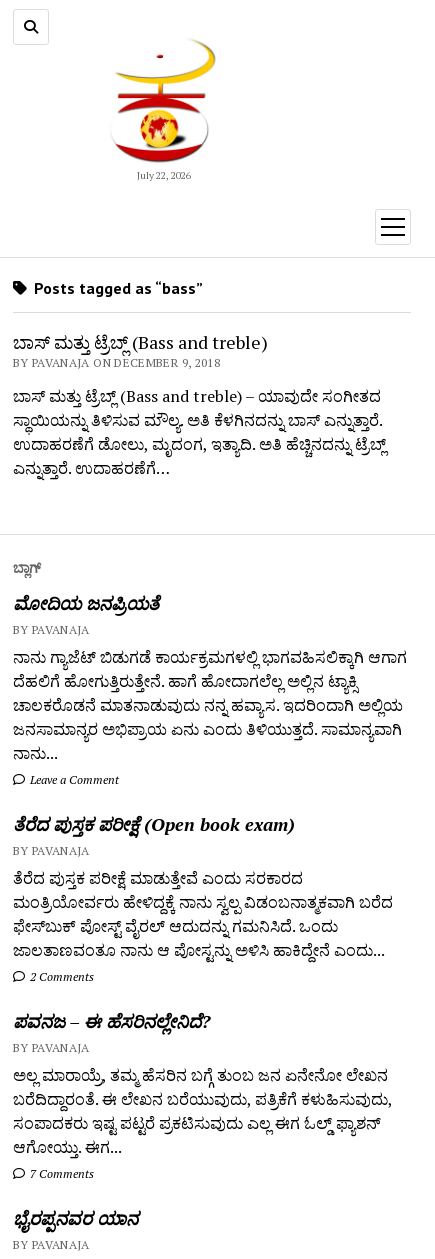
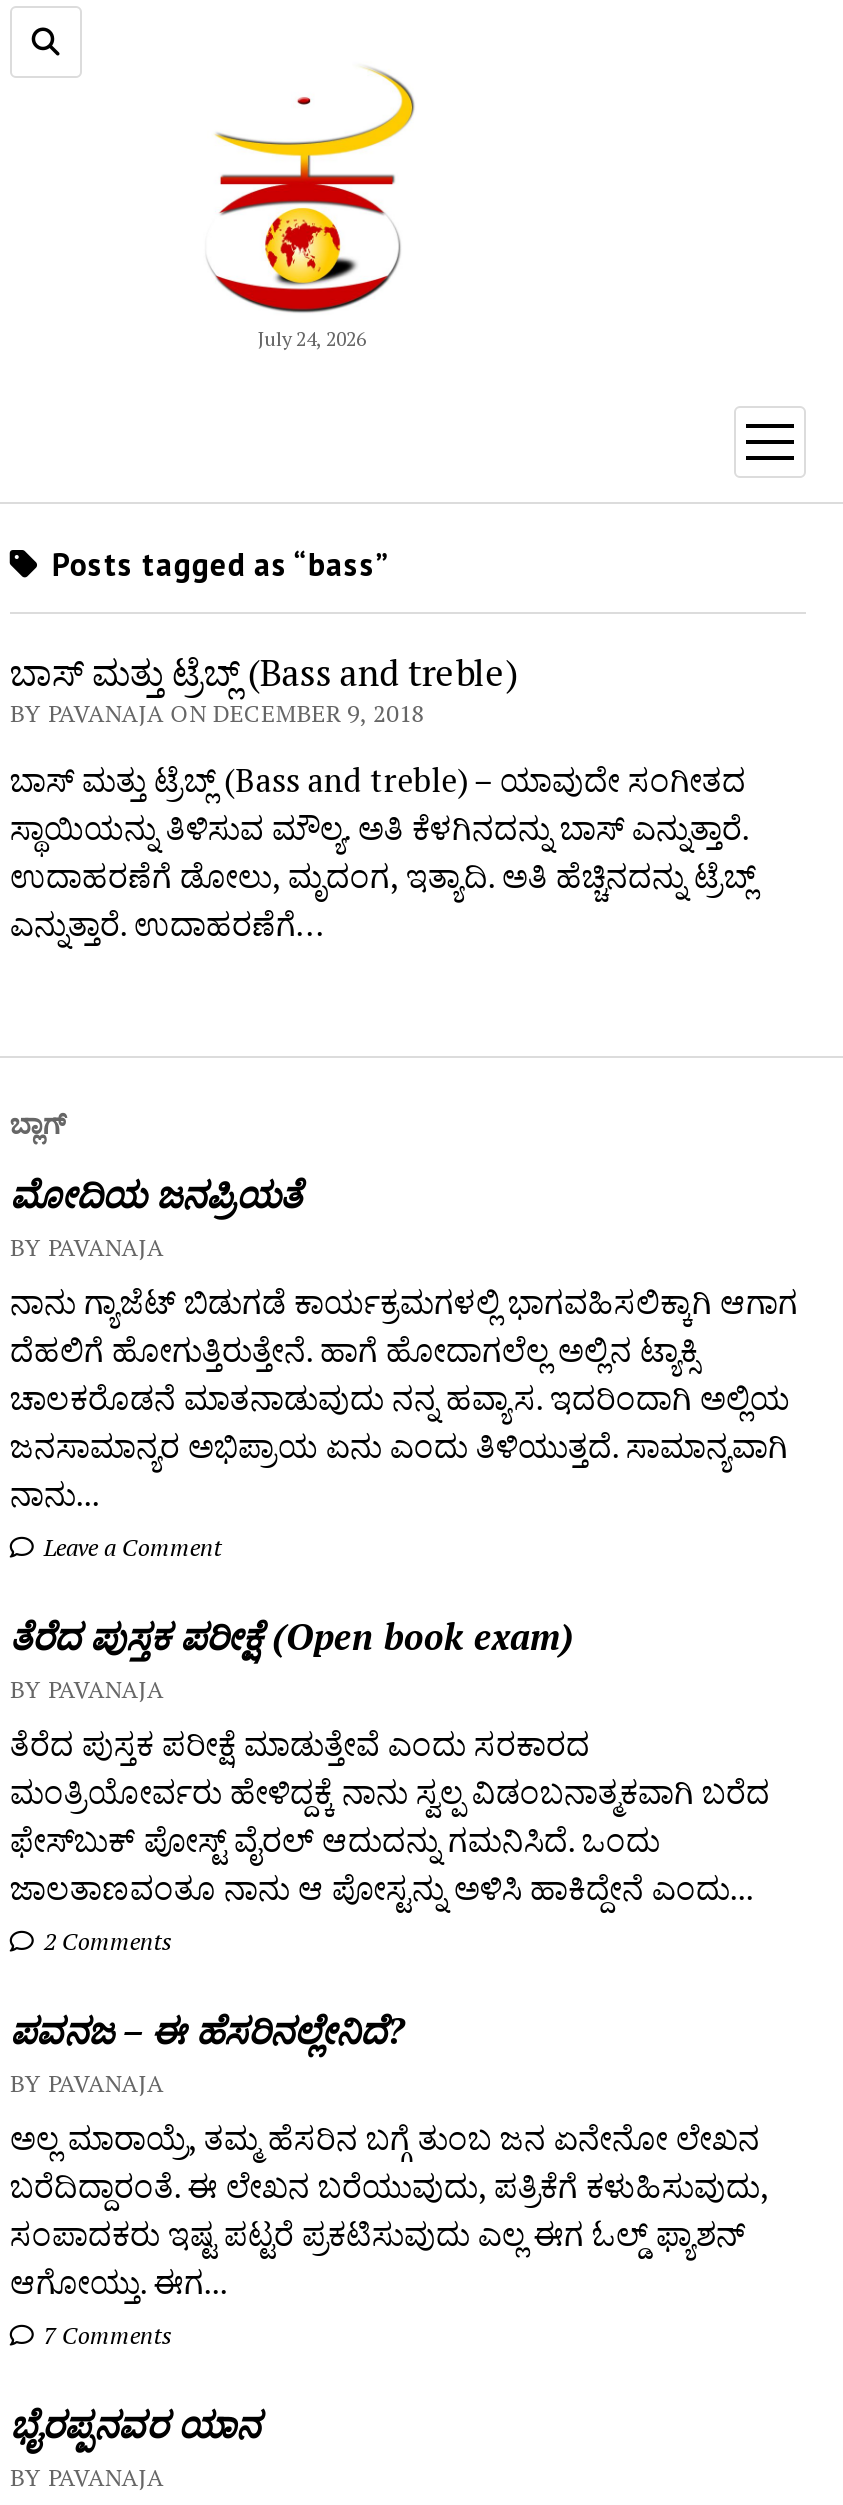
[137,169,191,182] July 22, 2026 -> [258,325,366,351] July 24, 2026

